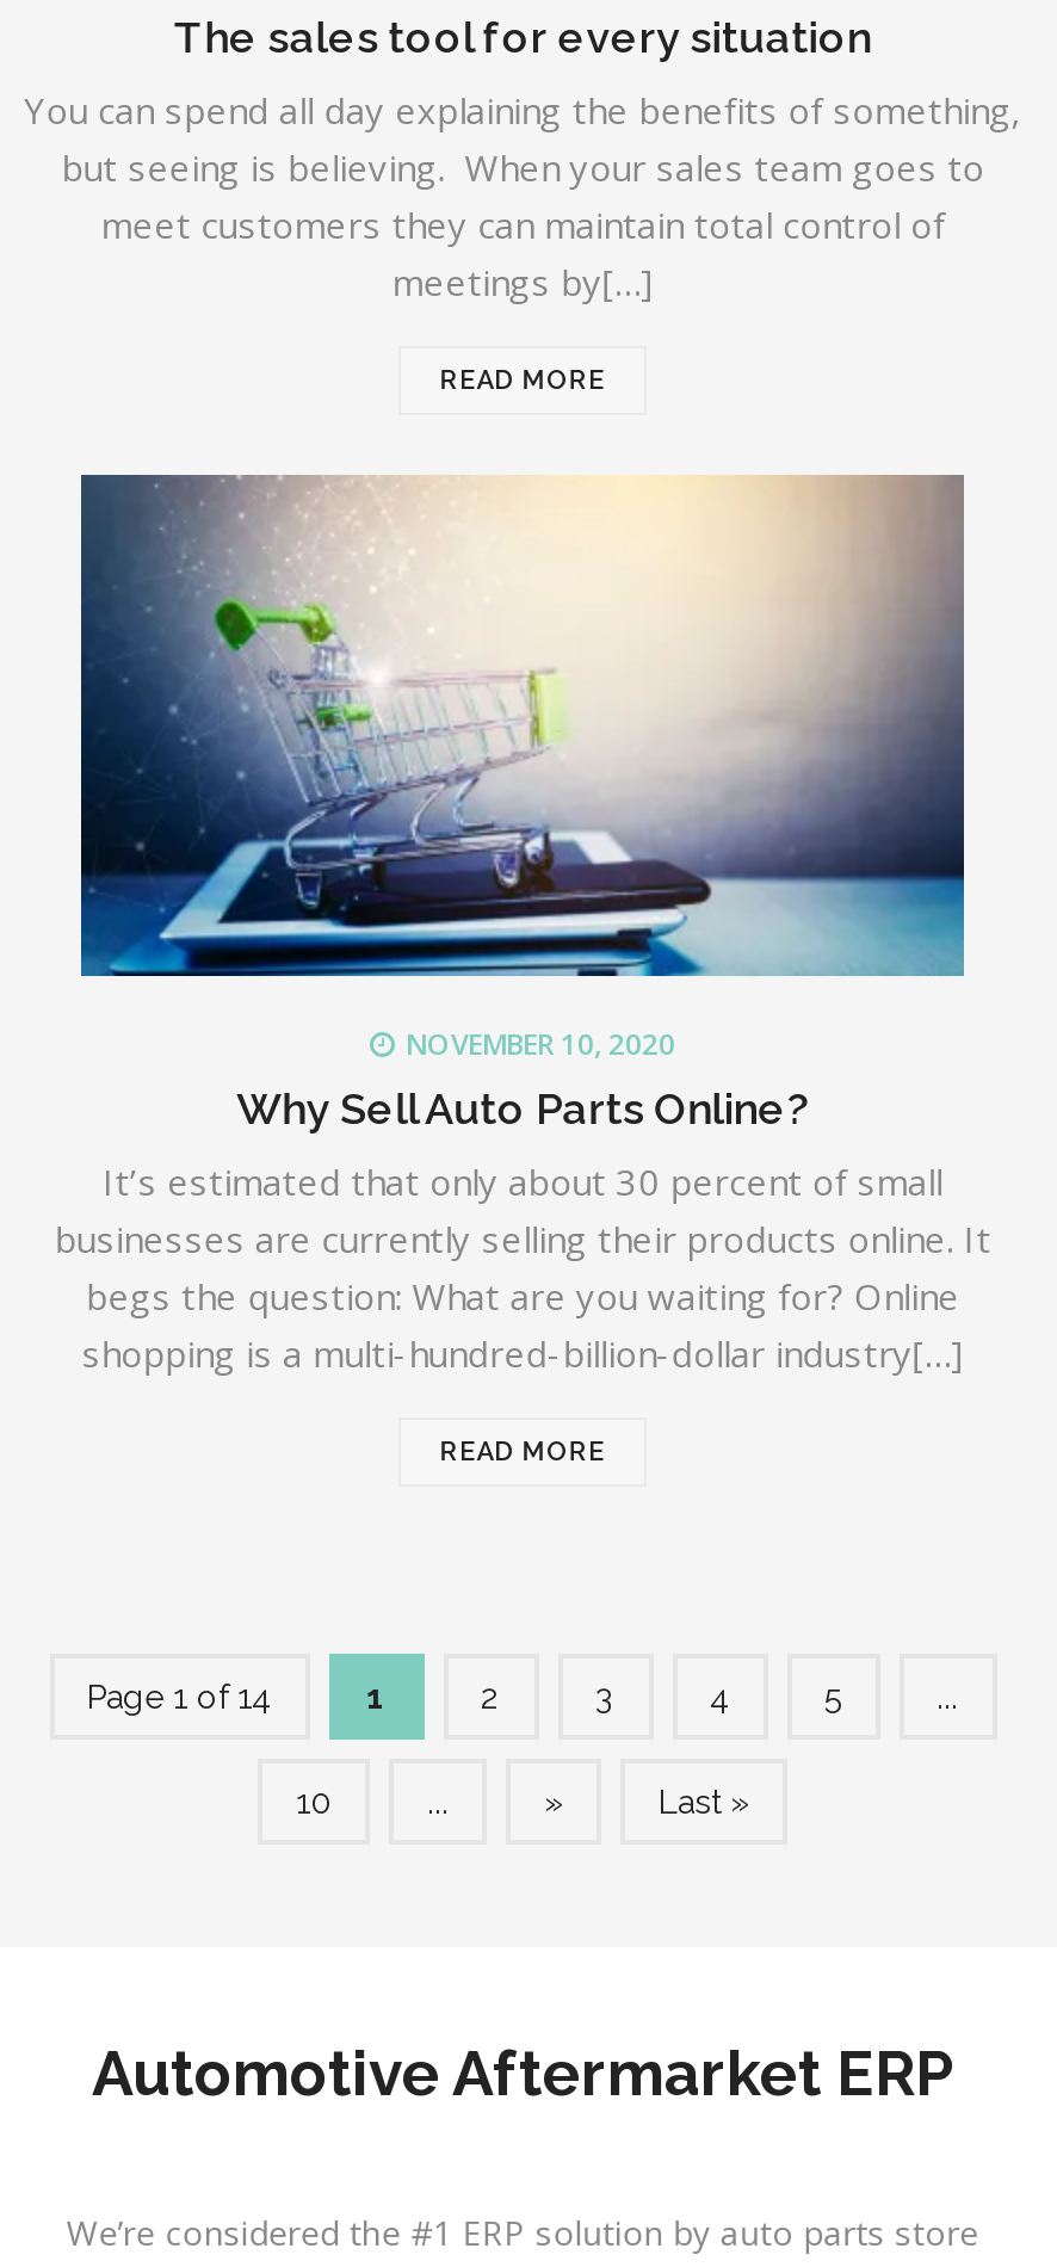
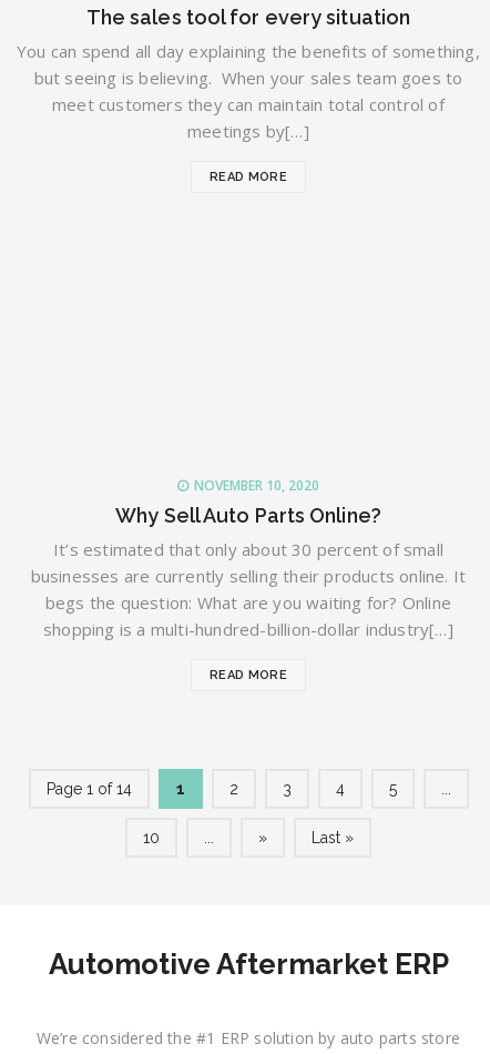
[79,472,966,978] [image] -> none

